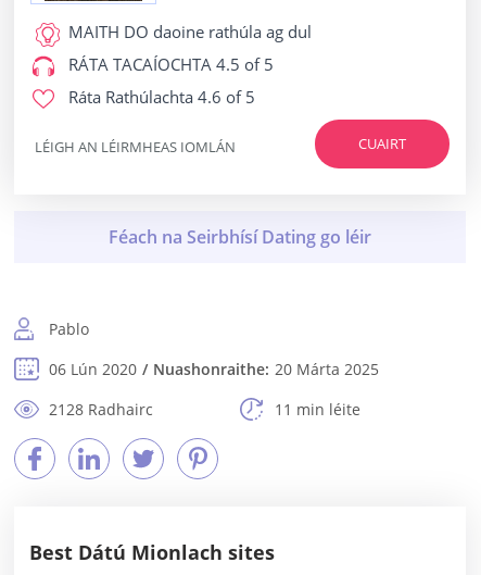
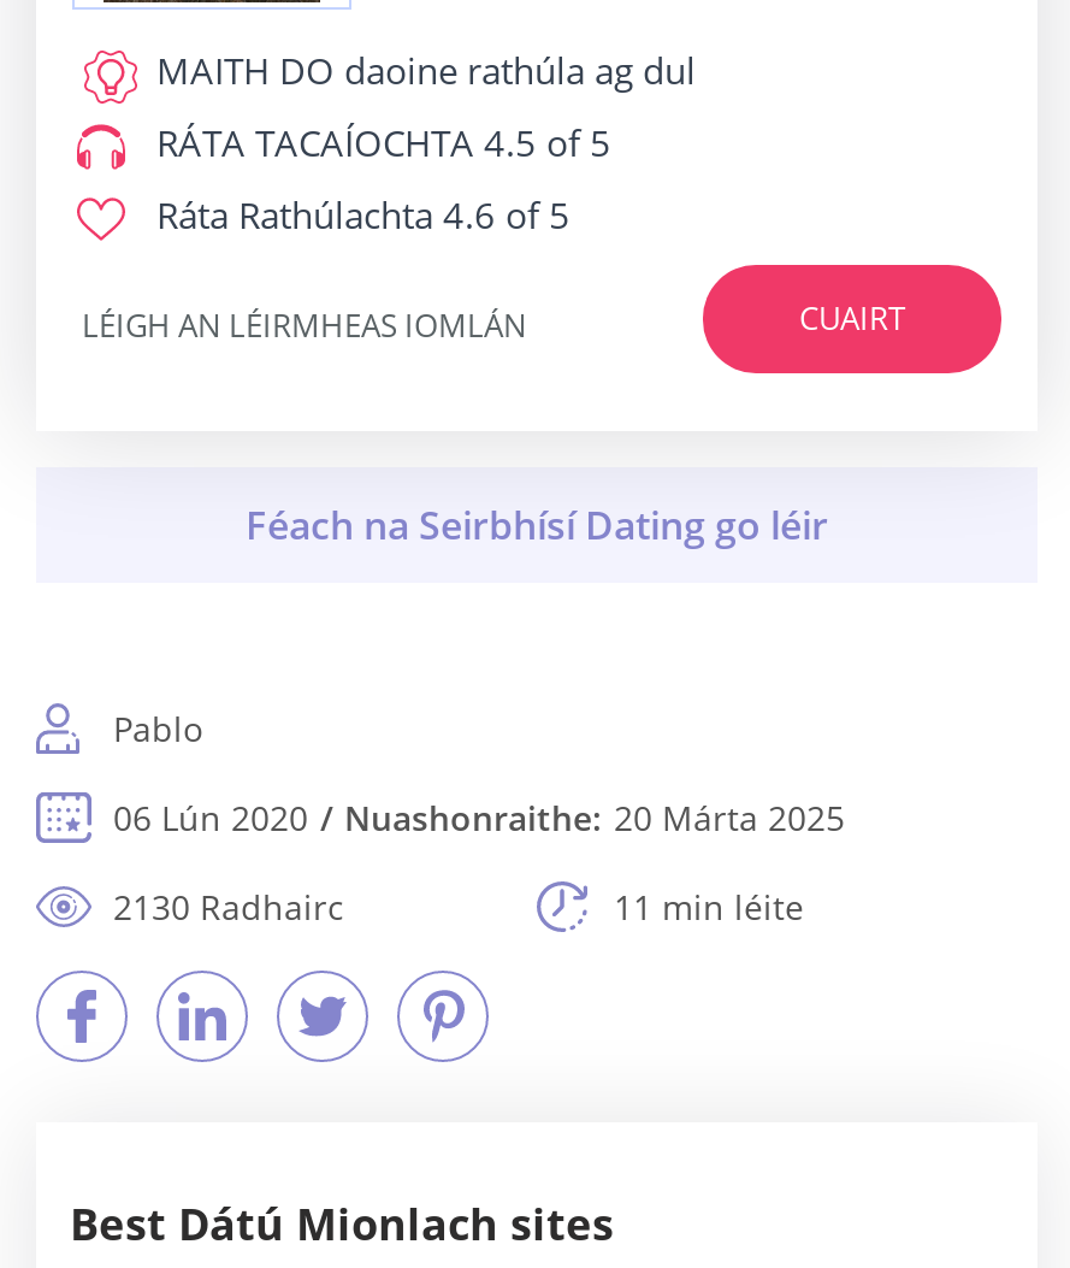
[49,399,153,420] 2128 Radhairc -> [113,884,344,930] 2130 Radhairc

